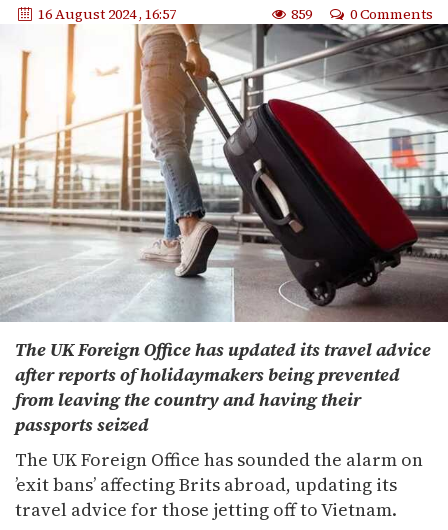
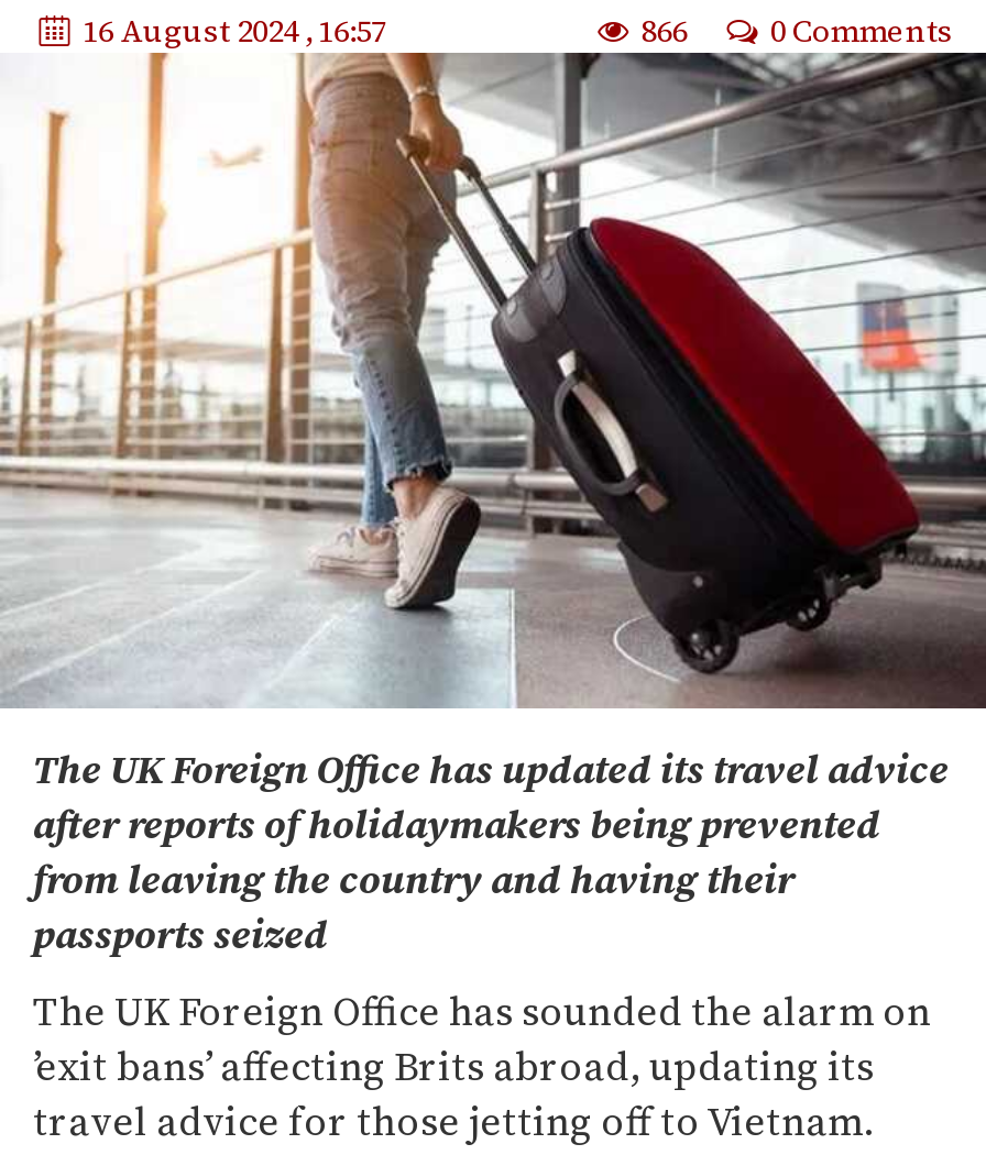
[288,4,433,24] 859 0 Comments -> [635,9,953,53] 866 0 Comments

